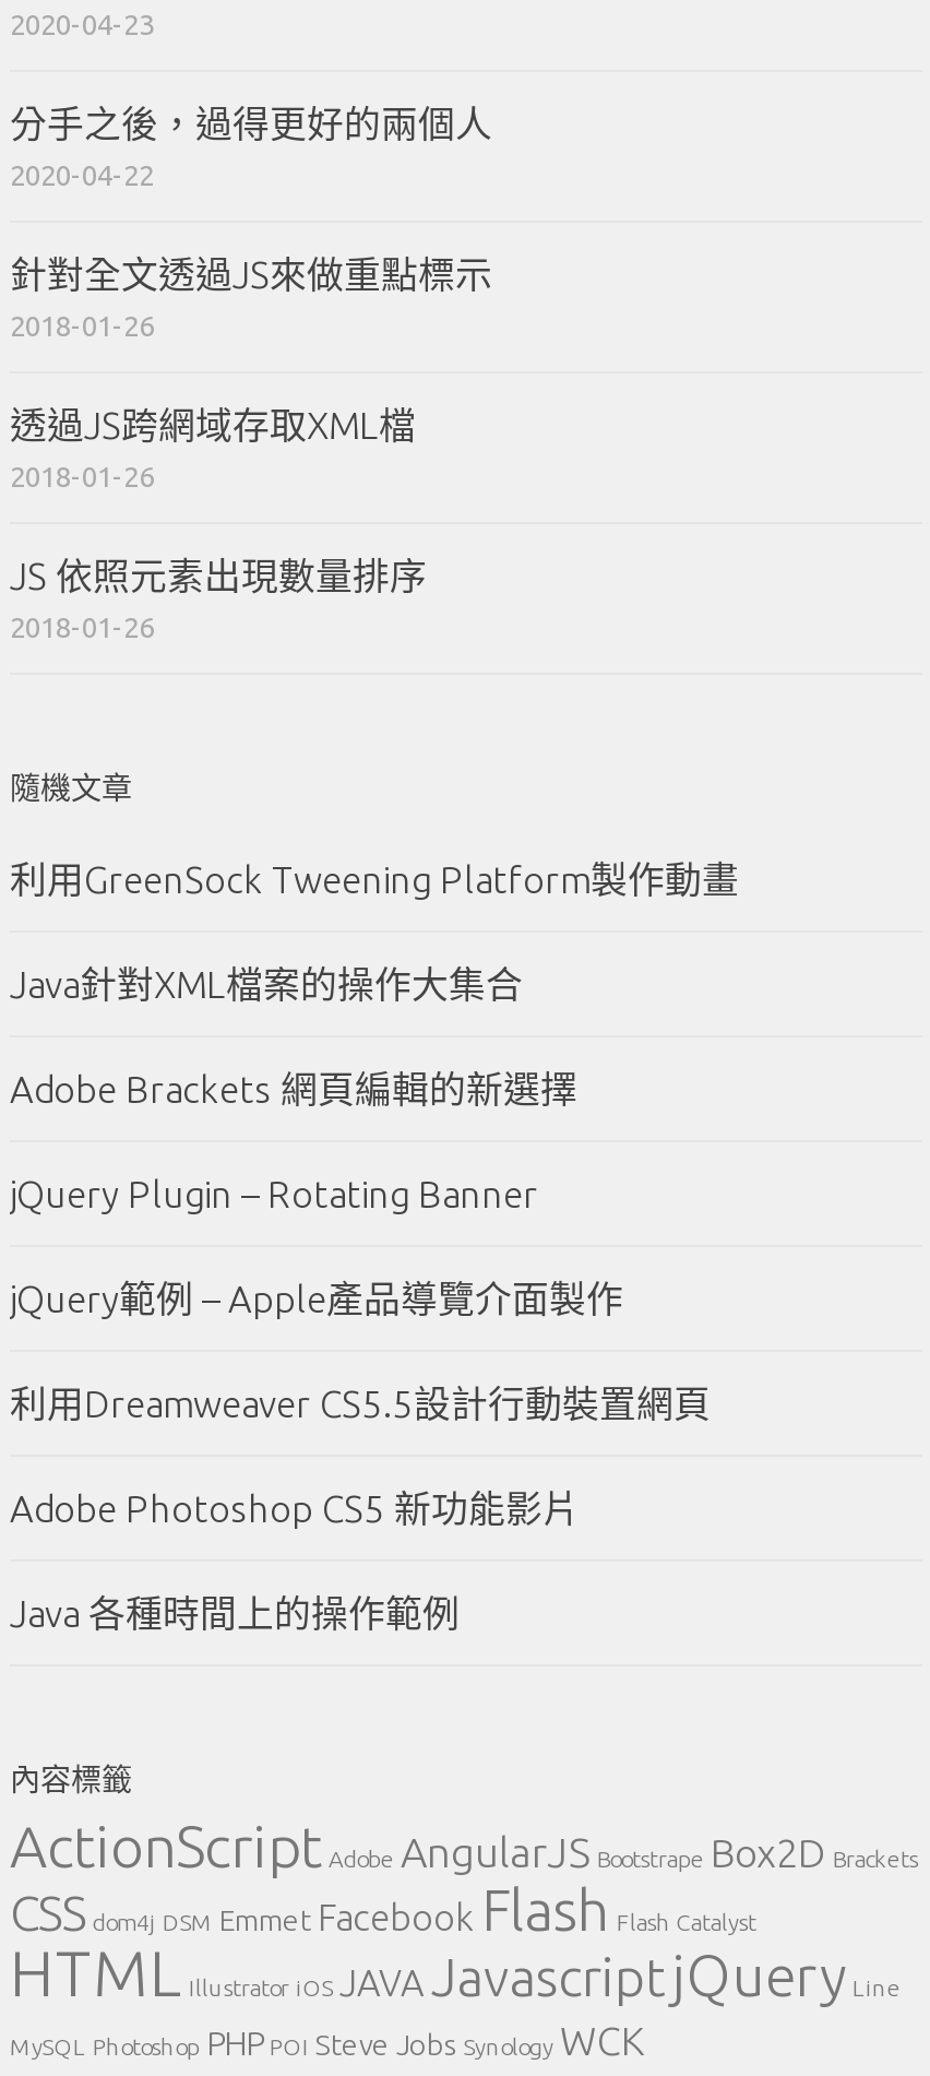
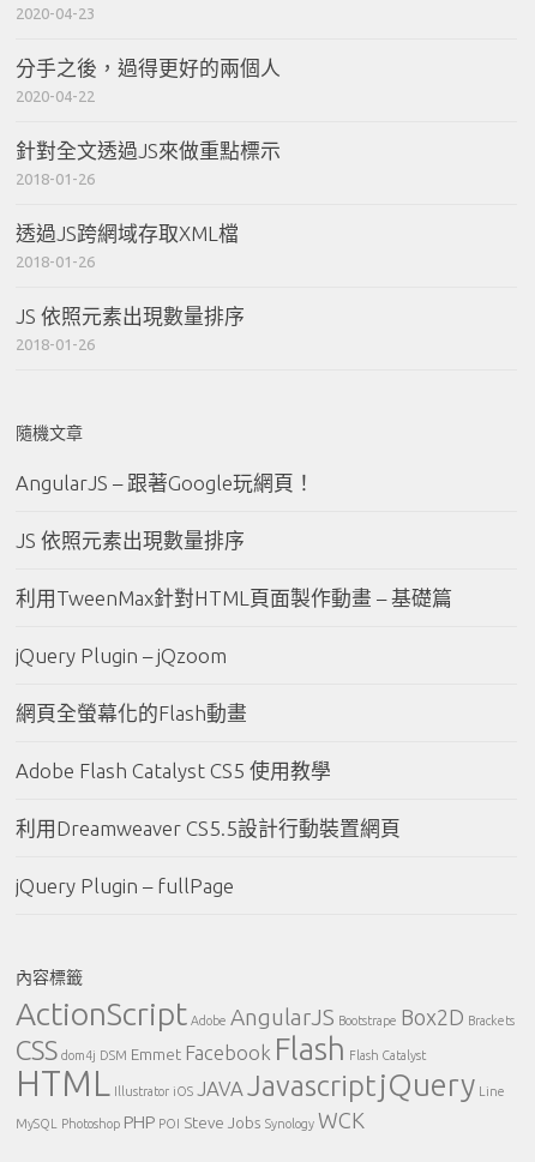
[10,859,739,1320] 利用GreenSock Tweening Platform製作動畫 | Java針對XML檔案的操作大集合 | Adobe Brackets 網頁編輯的新選擇 | jQuery Plugin – Rotating Banner | jQuery範例 – Apple產品導覽介面製作 -> [16,472,452,782] AngularJS – 跟著Google玩網頁！ | JS 依照元素出現數量排序 | 利用TweenMax針對HTML頁面製作動畫 – 基礎篇 | jQuery Plugin – jQzoom | 網頁全螢幕化的Flash動畫 | Adobe Flash Catalyst CS5 使用教學
moved [10,1383,711,1424] -> [16,817,401,840]: 利用Dreamweaver CS5.5設計行動裝置網頁
[10,1488,580,1634] Adobe Photoshop CS5 新功能影片 | Java 各種時間上的操作範例 -> [16,874,234,897] jQuery Plugin – fullPage

